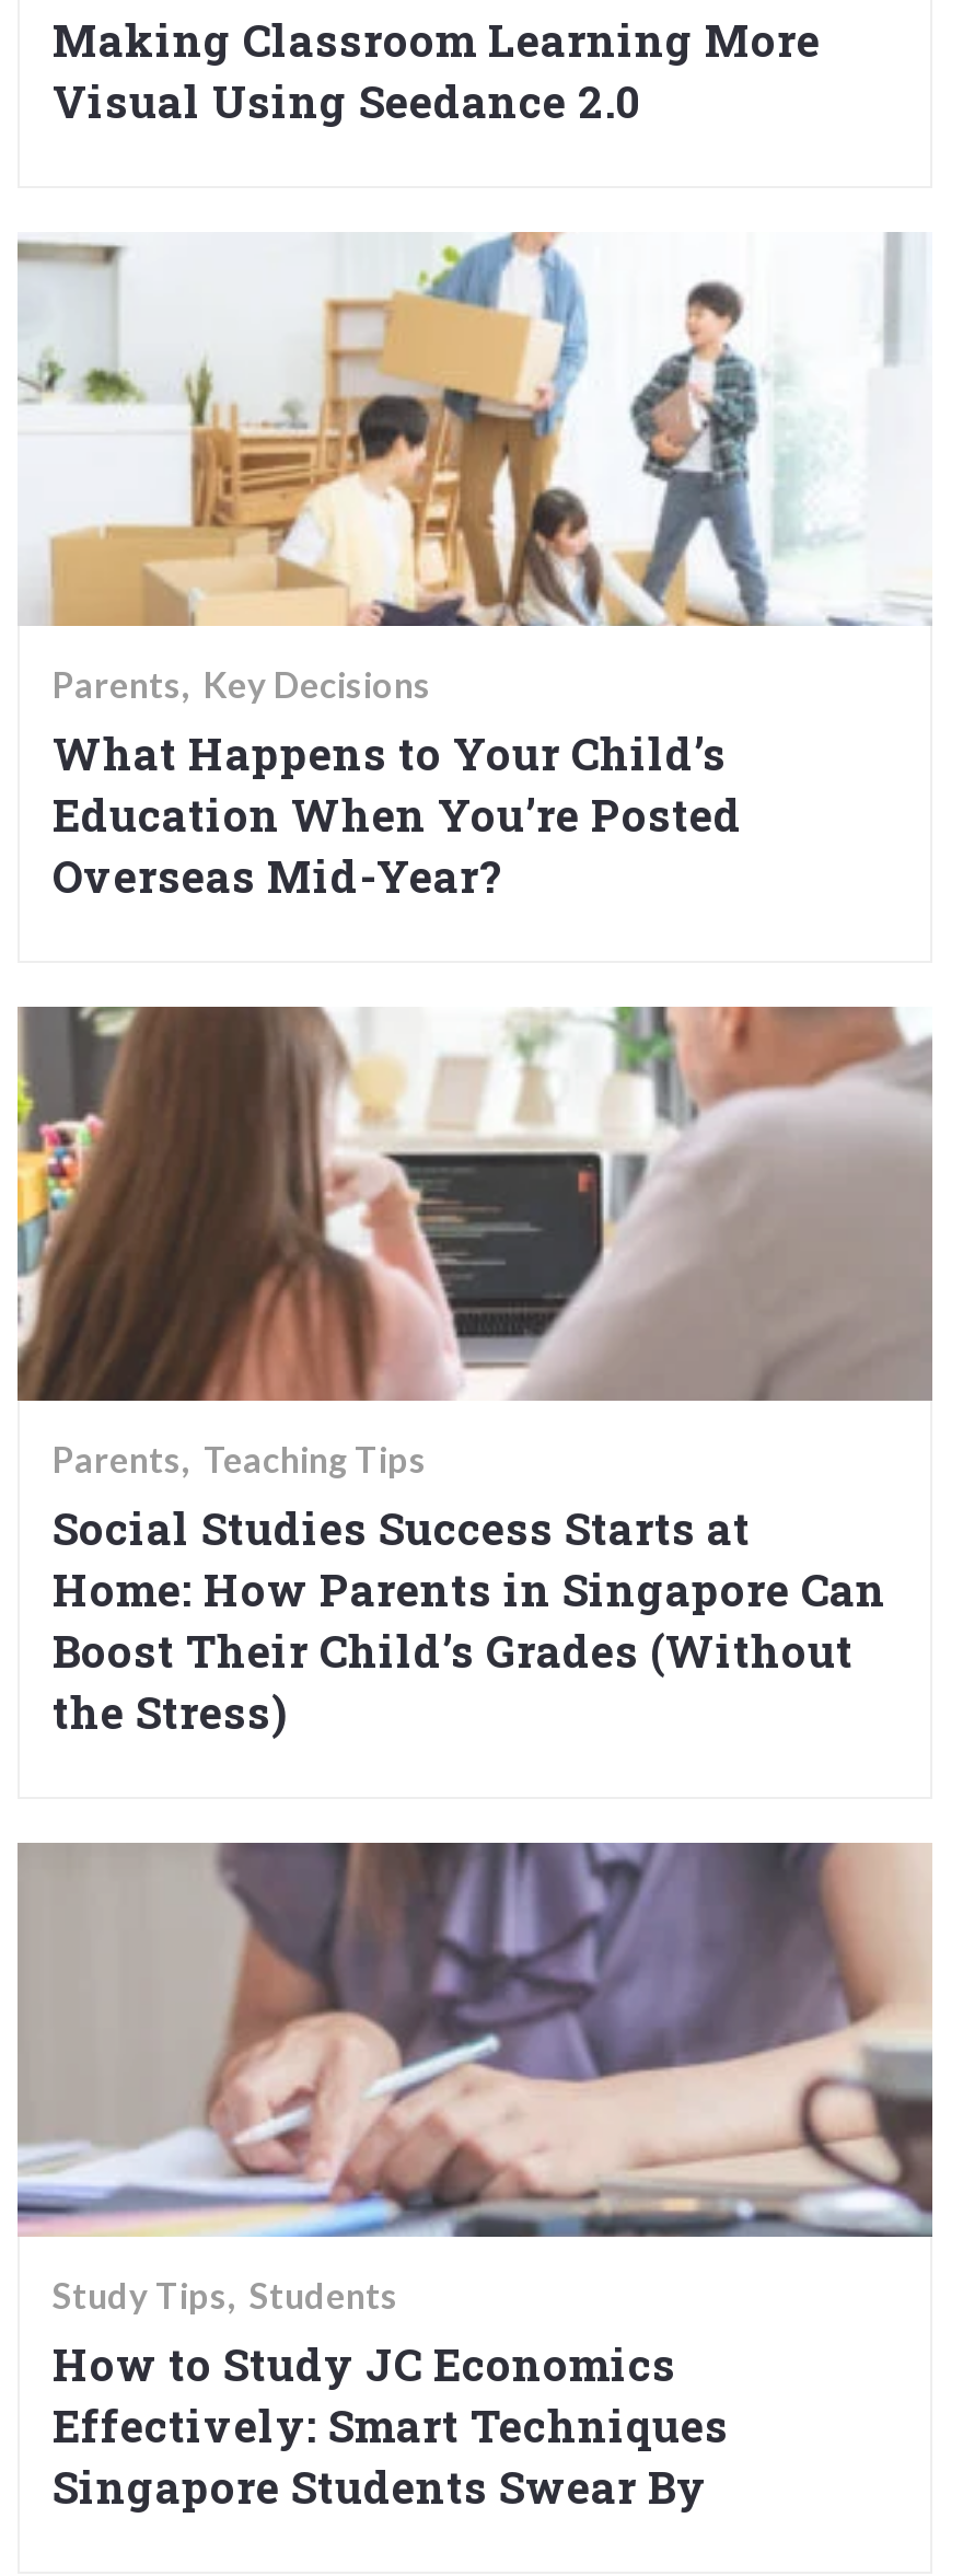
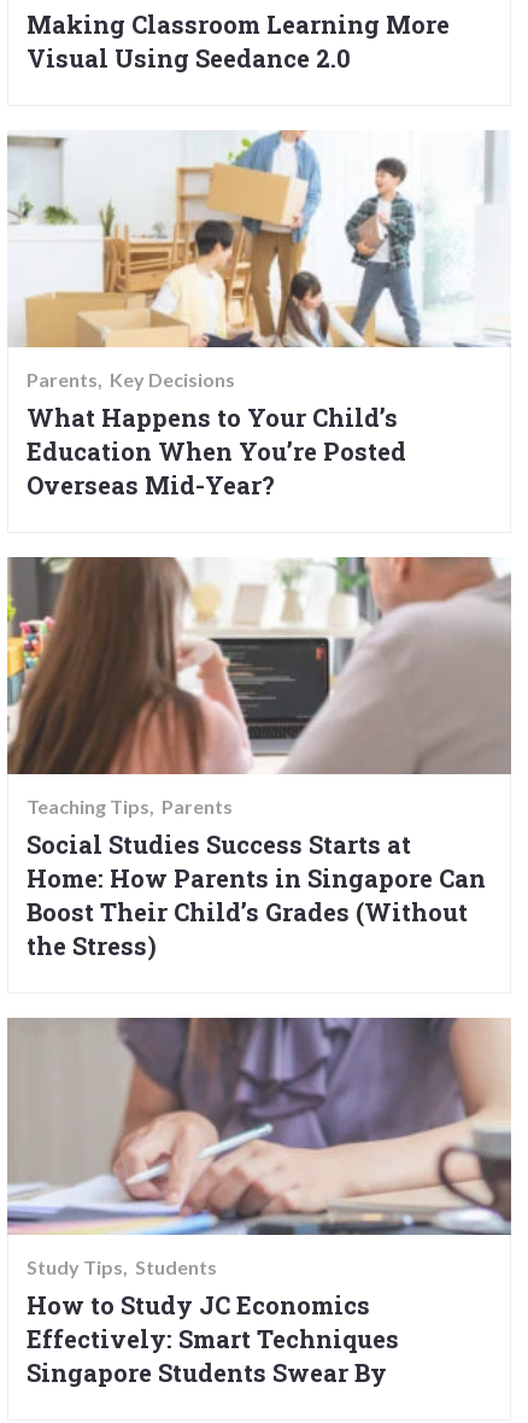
[53,1439,427,1480] Parents Teaching Tips -> [27,794,233,817] Teaching Tips Parents

